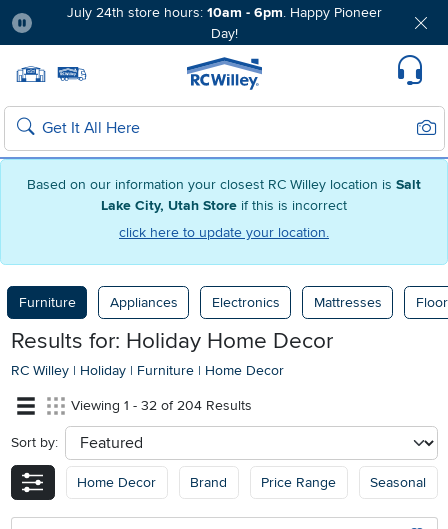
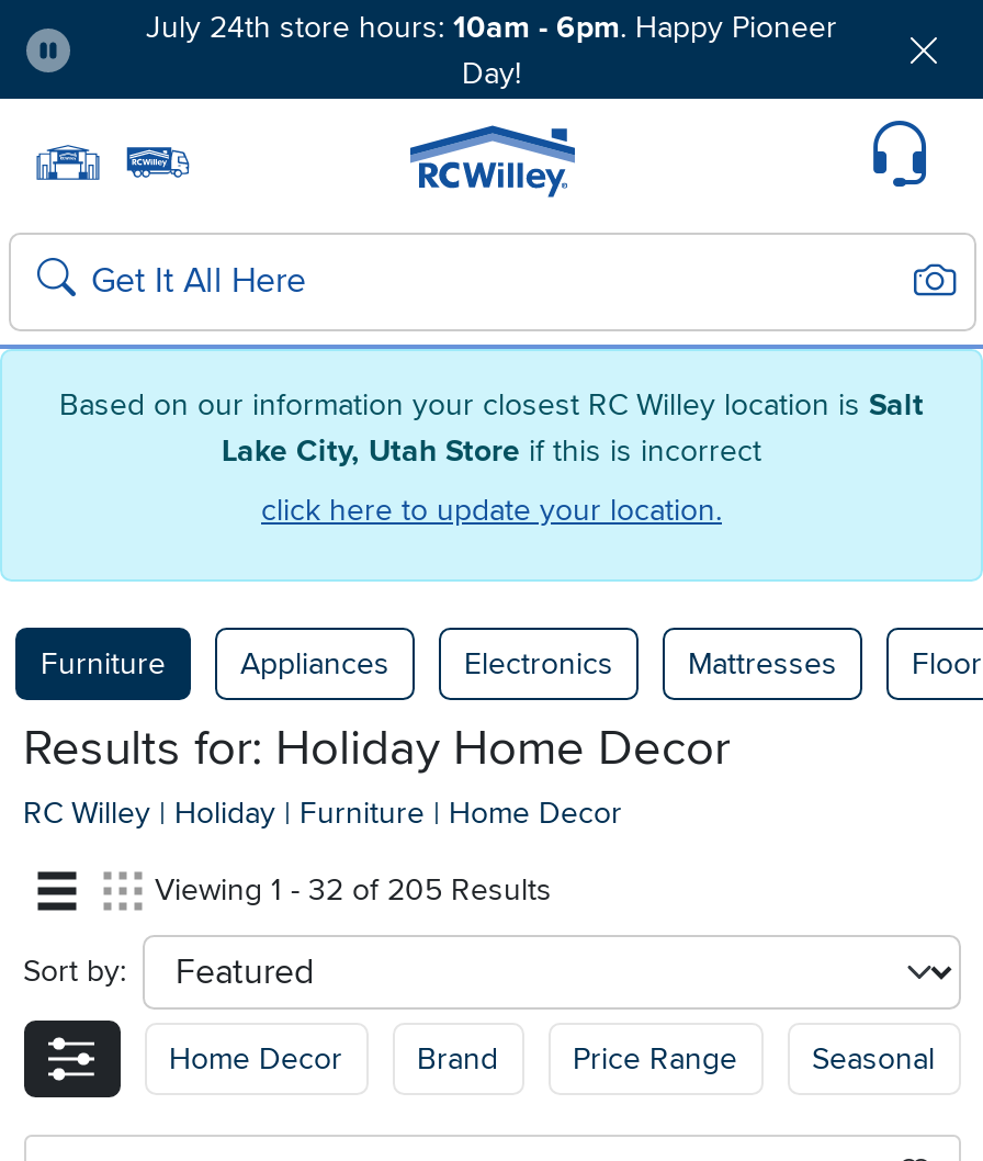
[70,397,251,414] Viewing 1 - 32 of 204 Results -> [155,871,552,909] Viewing 1 - 32 of 205 Results

